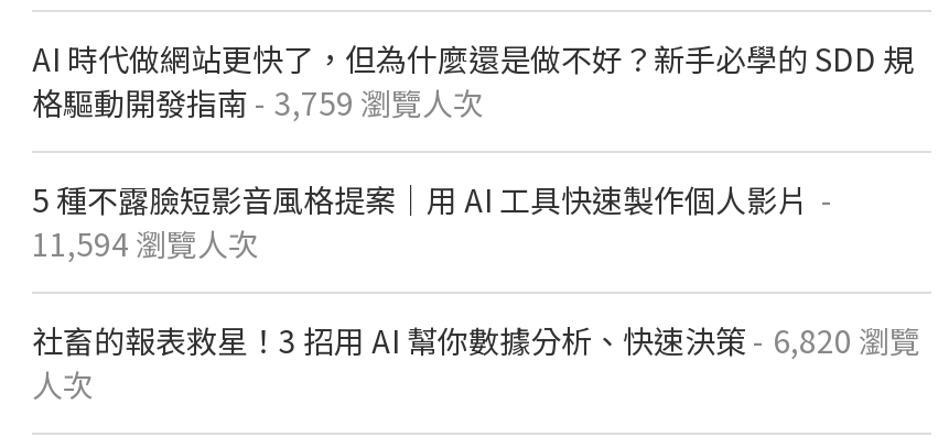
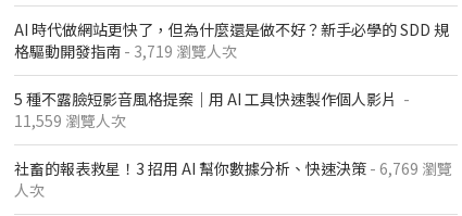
[32,81,484,125] 格驅動開發指南- 3,759 瀏覽人次 -> [14,40,237,62] 格驅動開發指南- 3,719 瀏覽人次
[32,222,259,266] 11,594 瀏覽人次 -> [14,110,126,132] 11,559 瀏覽人次
[32,319,920,363] 社畜的報表救星！3 招用 AI 幫你數據分析、快速決策- 6,820 瀏覽 -> [14,158,452,179] 社畜的報表救星！3 招用 AI 幫你數據分析、快速決策- 6,769 瀏覽

